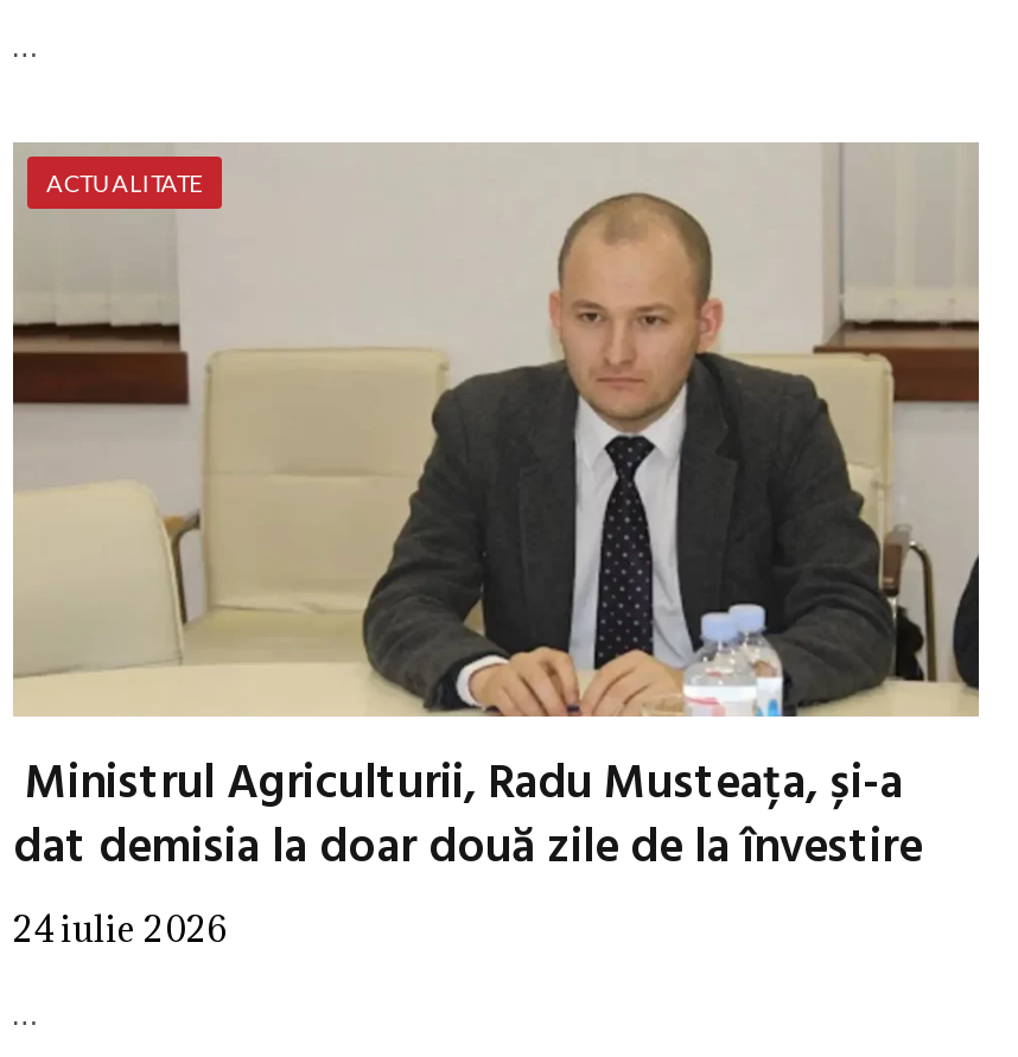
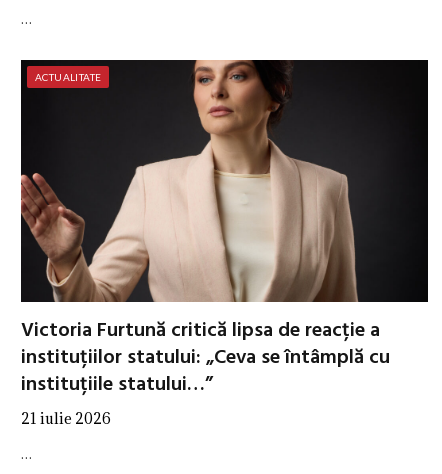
[11,142,981,951] [image] | Ministrul Agriculturii, Radu Musteața, și-a | dat demisia la doar două zile de la învestire | 24 iulie 2026 -> [20,59,428,428] [image] | Victoria Furtună critică lipsa de reacție a | instituțiilor statului: „Ceva se întâmplă cu | instituțiile statului…” | 21 iulie 2026

